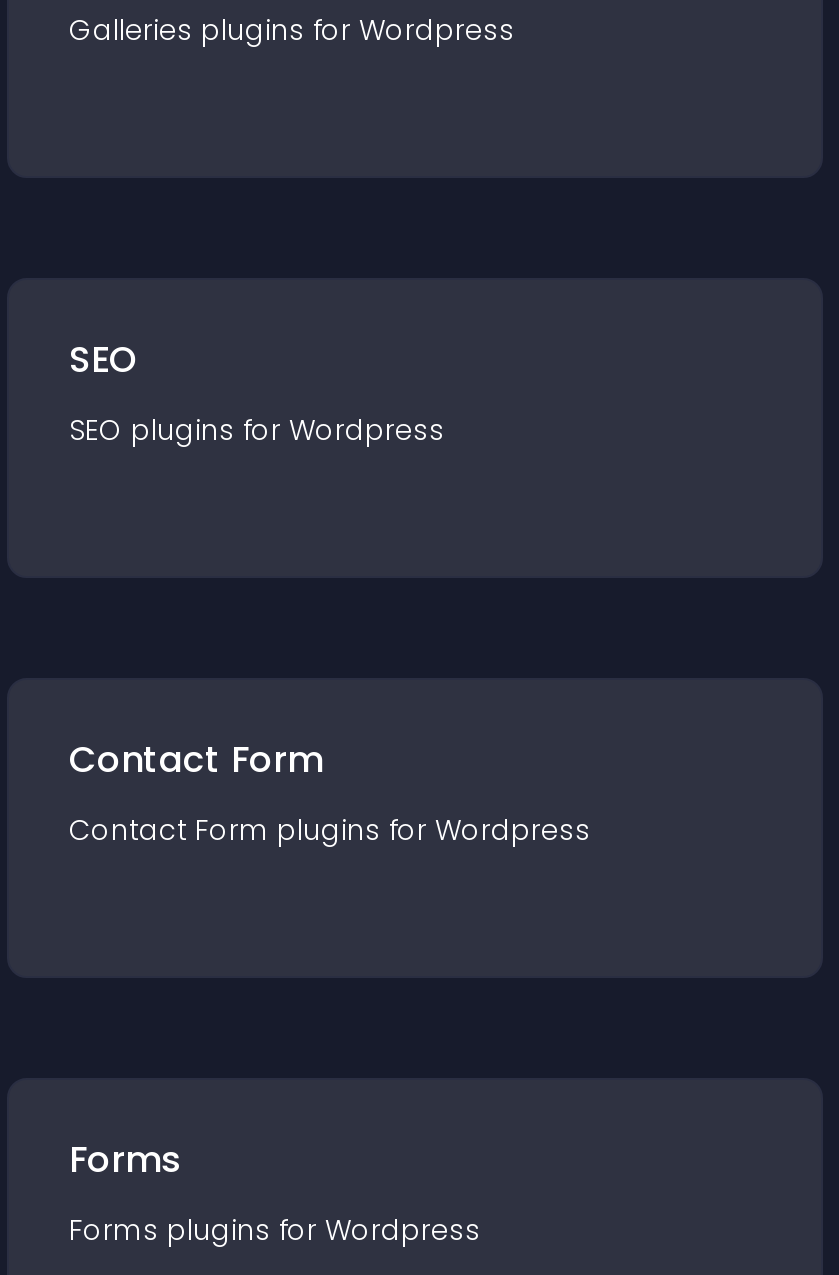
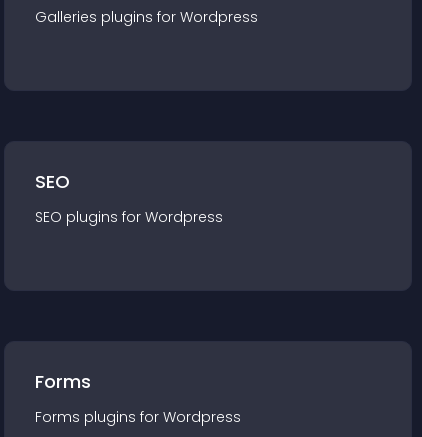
[69,734,591,850] Contact Form | Contact Form plugins for Wordpress -> none

